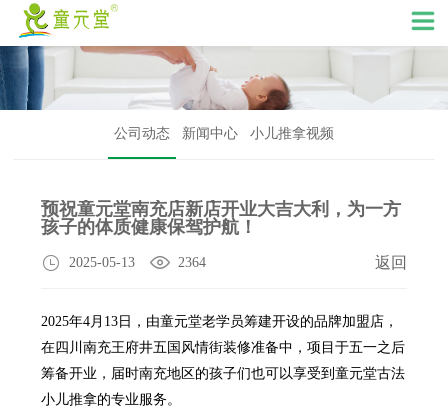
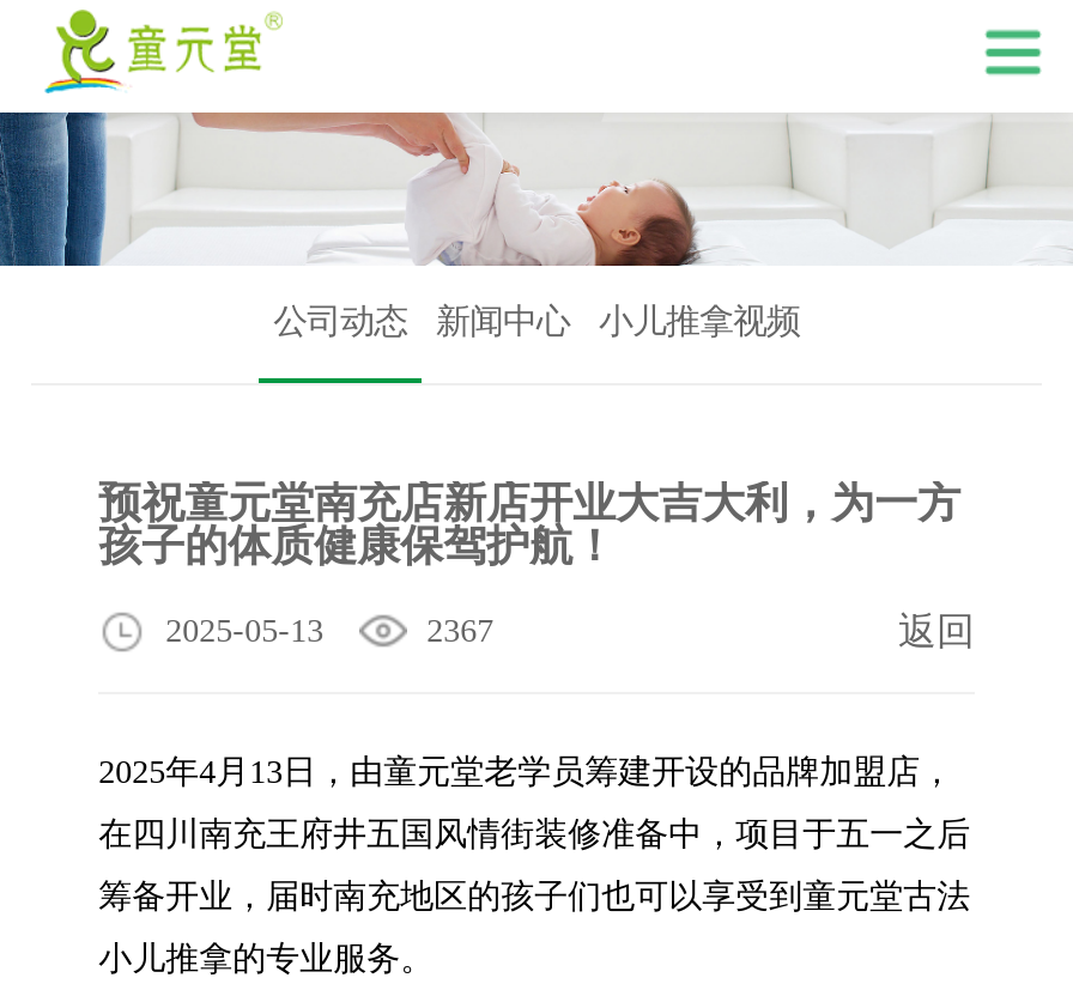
[178,255,206,270] 2364 -> [427,613,494,649] 2367

